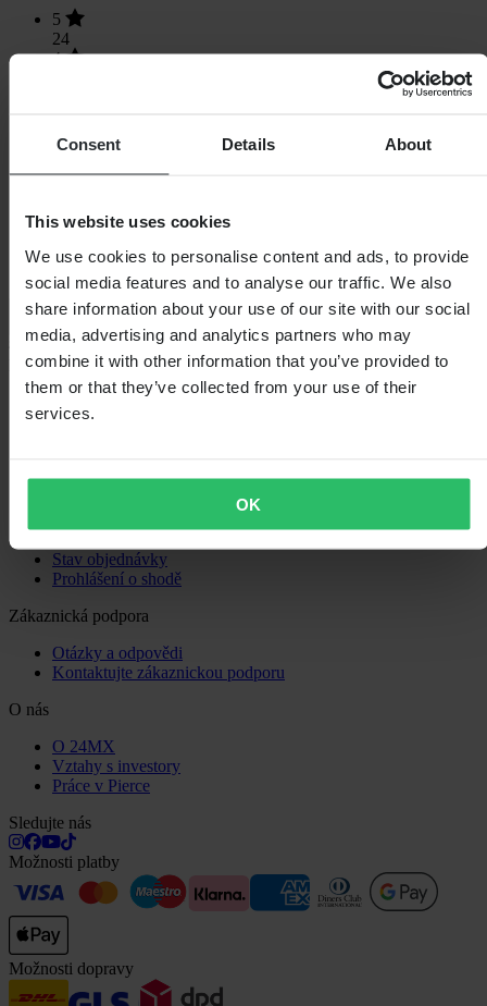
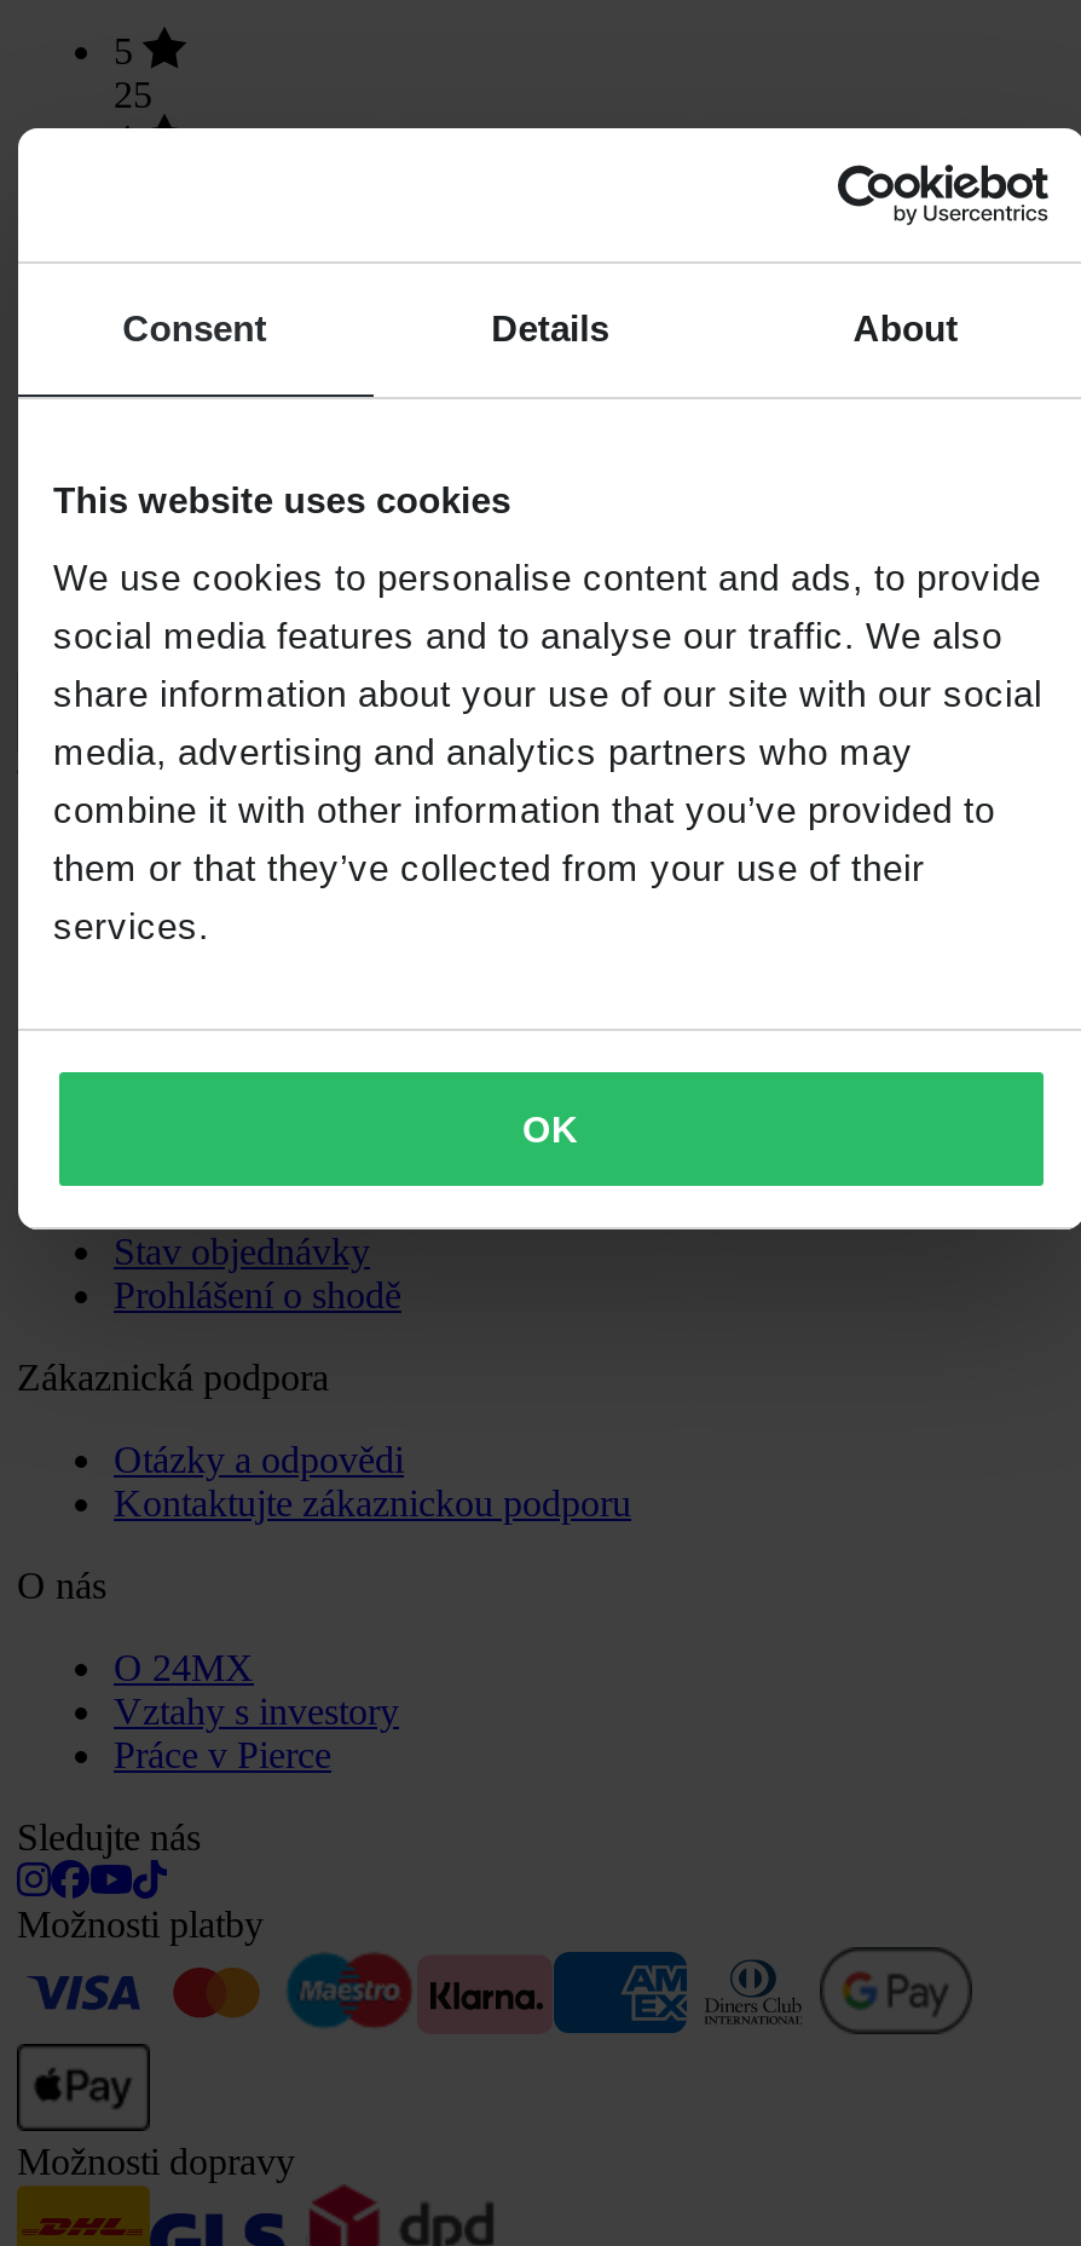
[52,29,70,48] 24 -> [114,75,152,116] 25

